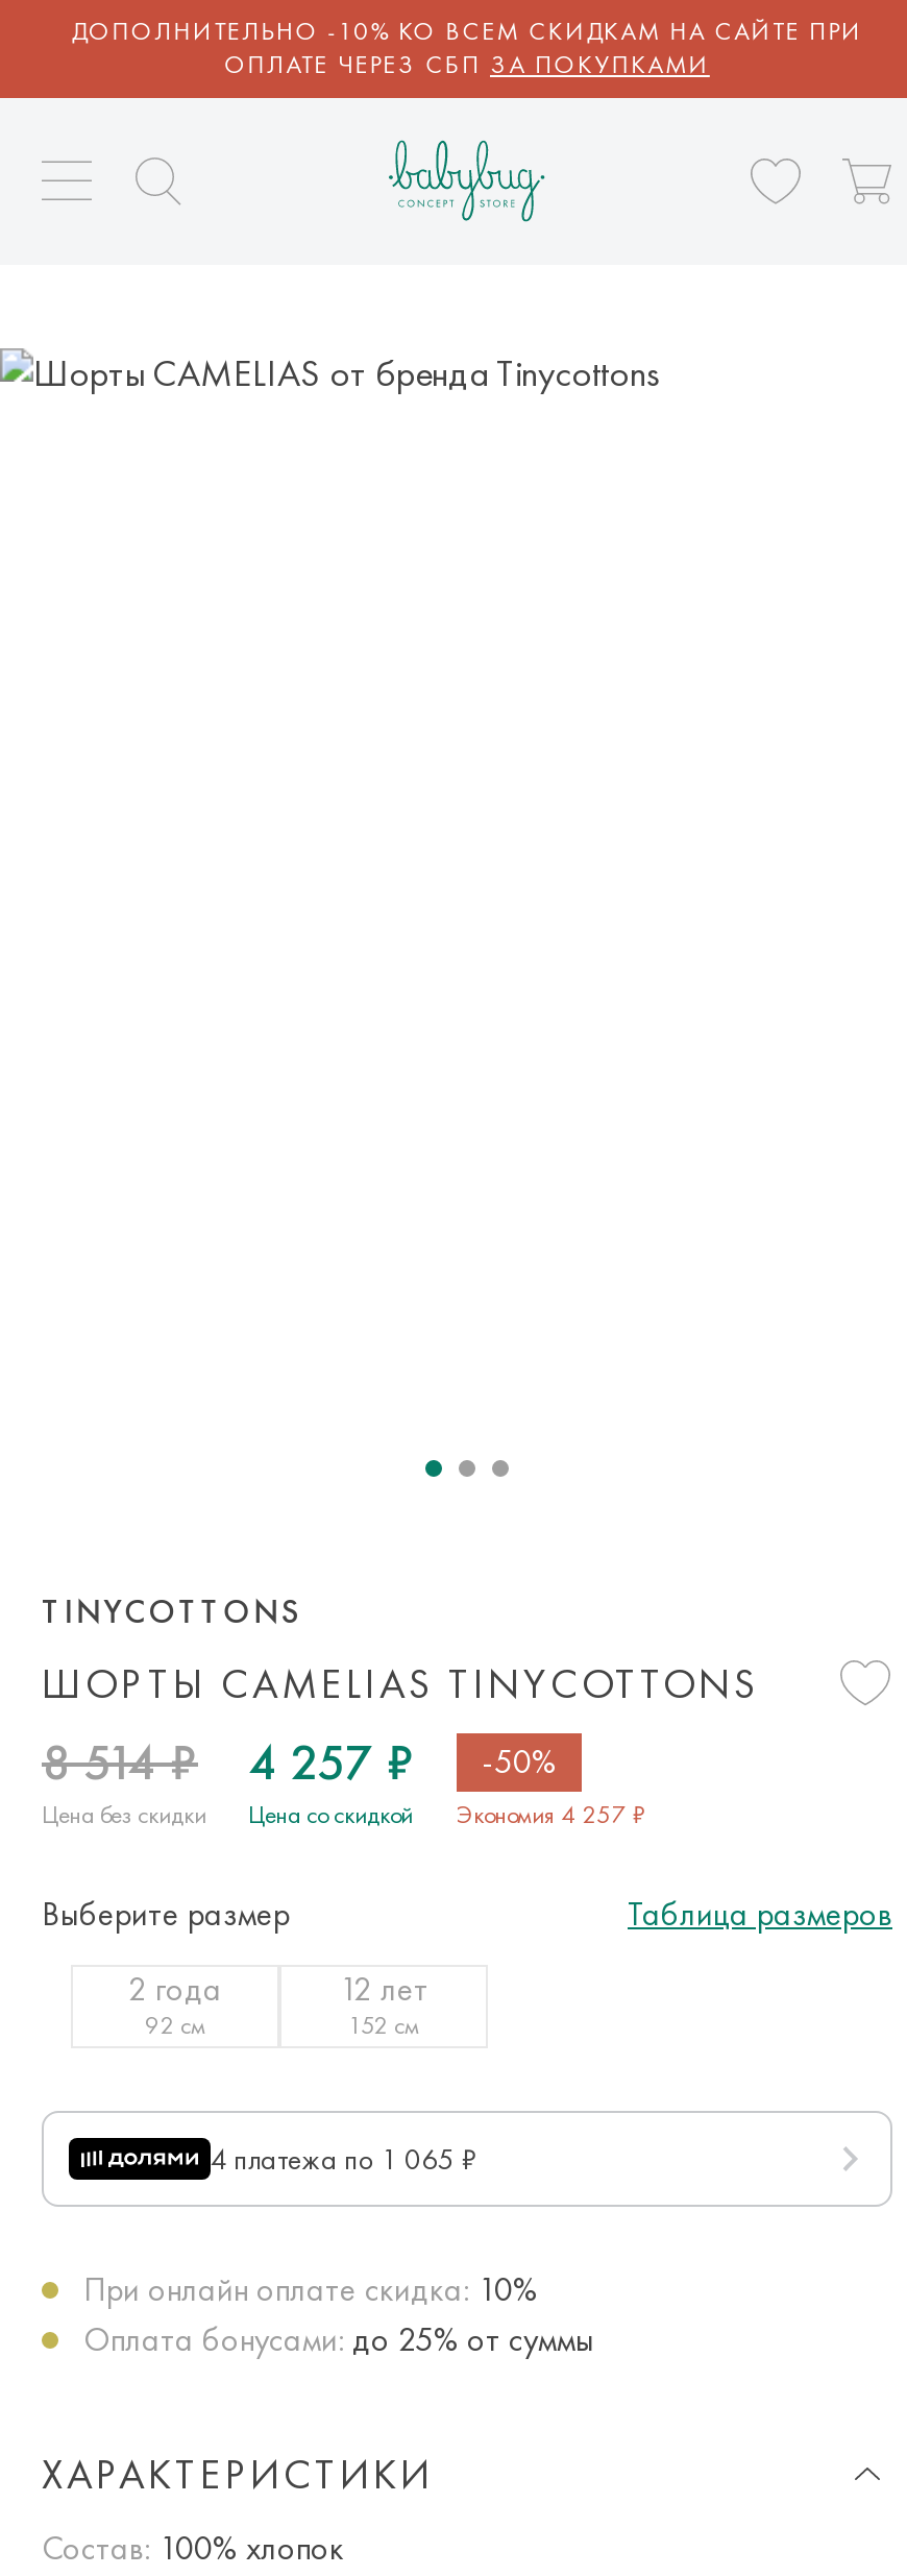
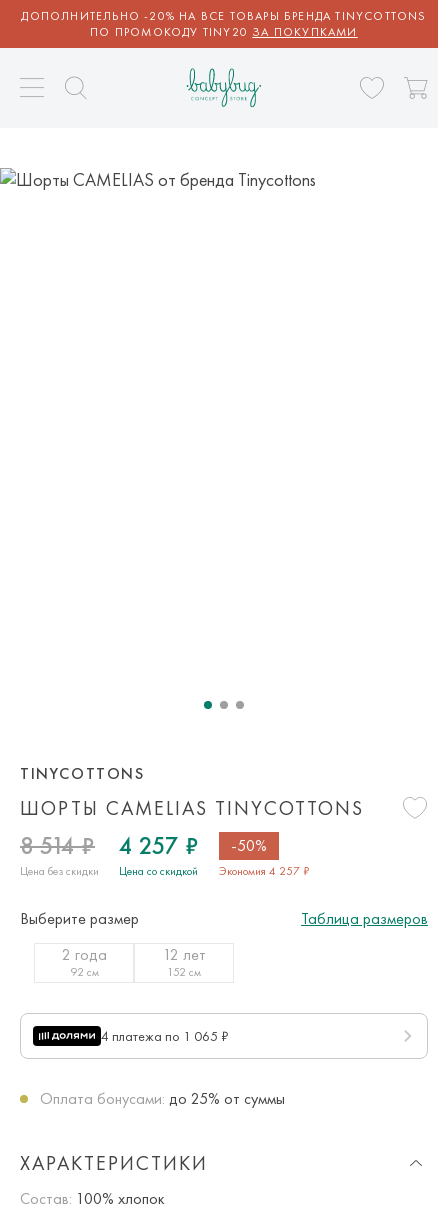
[72,15,863,81] ДОПОЛНИТЕЛЬНО -10% КО ВСЕМ СКИДКАМ НА САЙТЕ ПРИ | ОПЛАТЕ ЧЕРЕЗ СБП ЗА ПОКУПКАМИ -> [21,8,427,40] ДОПОЛНИТЕЛЬНО -20% НА ВСЕ ТОВАРЫ БРЕНДА TINYCOTTONS | ПО ПРОМОКОДУ TINY20 ЗА ПОКУПКАМИ
[83,2266,538,2310] При онлайн оплате скидка: 10% -> none

